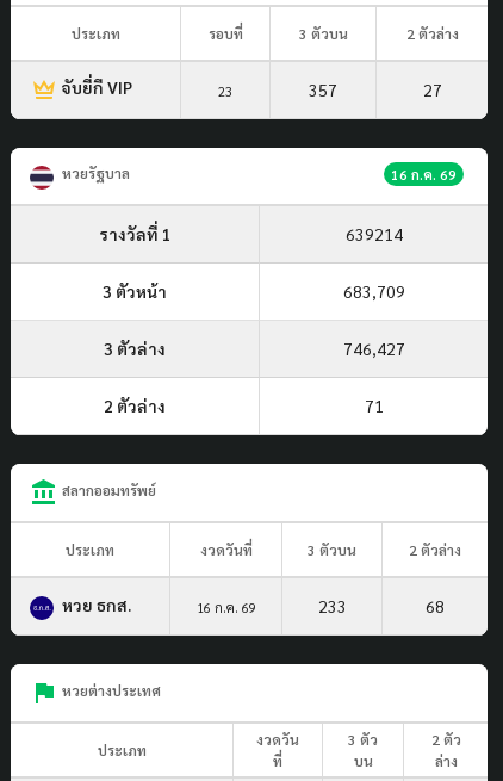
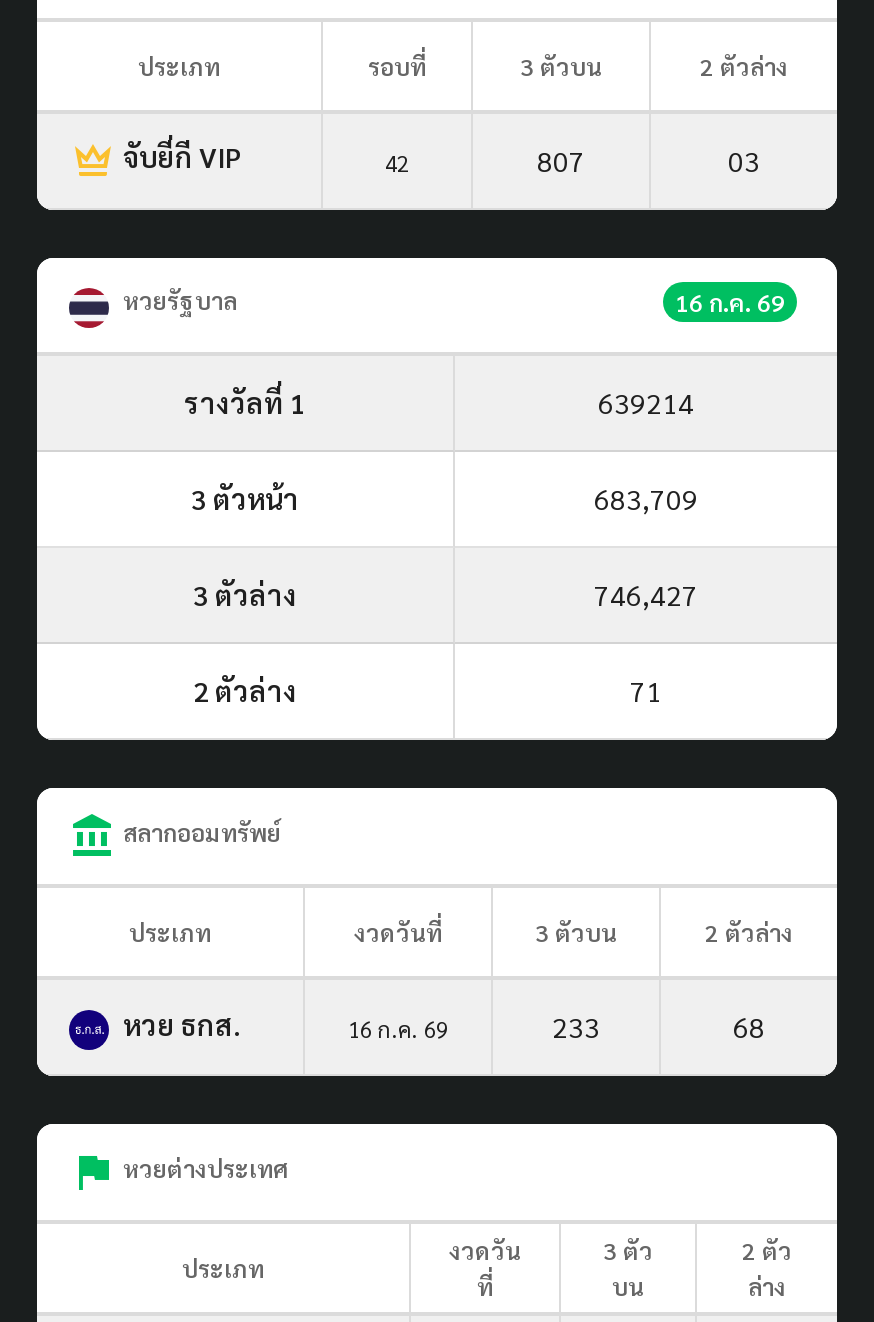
[218,82,232,100] 23 -> [385,148,409,178] 42
[309,78,337,100] 357 -> [537,142,585,178] 807
[423,78,442,100] 27 -> [728,142,760,178] 03

